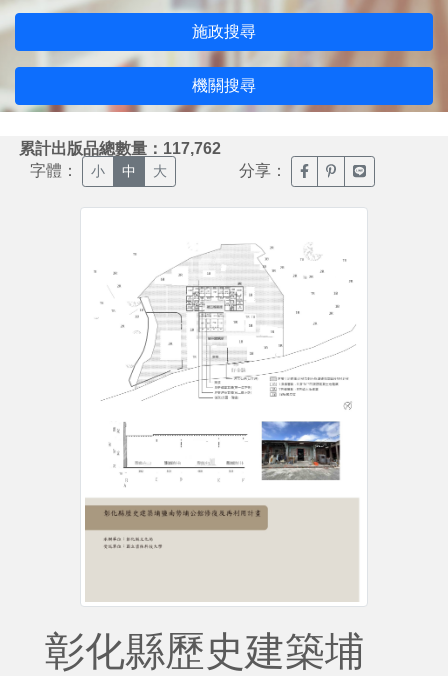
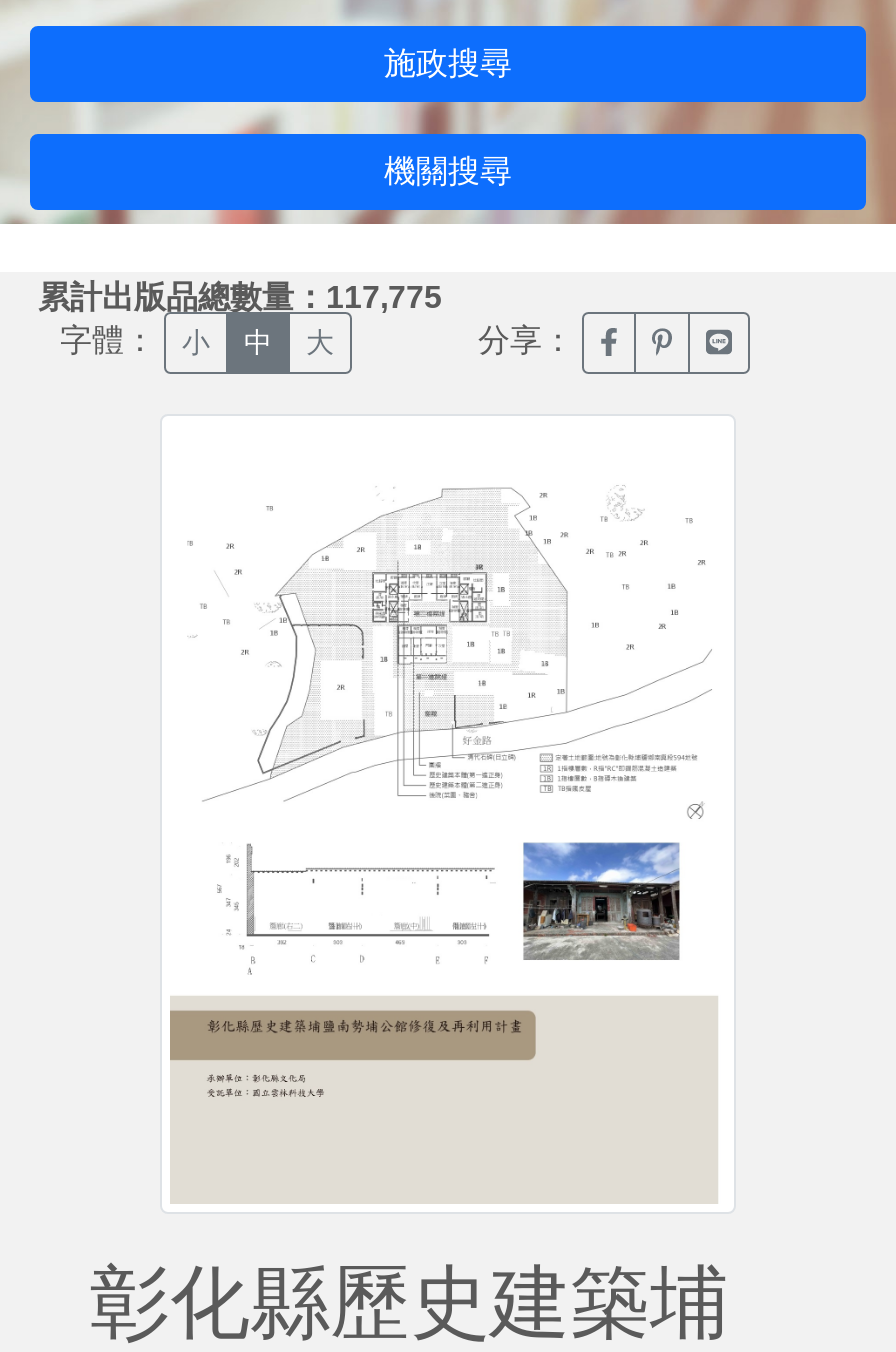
[19,140,221,157] 累計出版品總數量：117,762 -> [38,279,442,313] 累計出版品總數量：117,775

